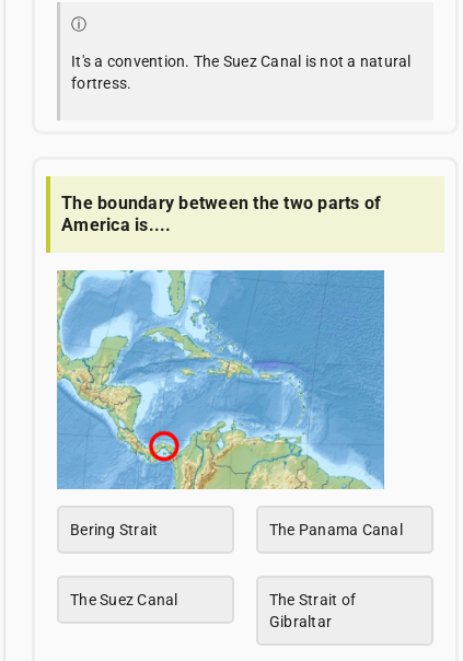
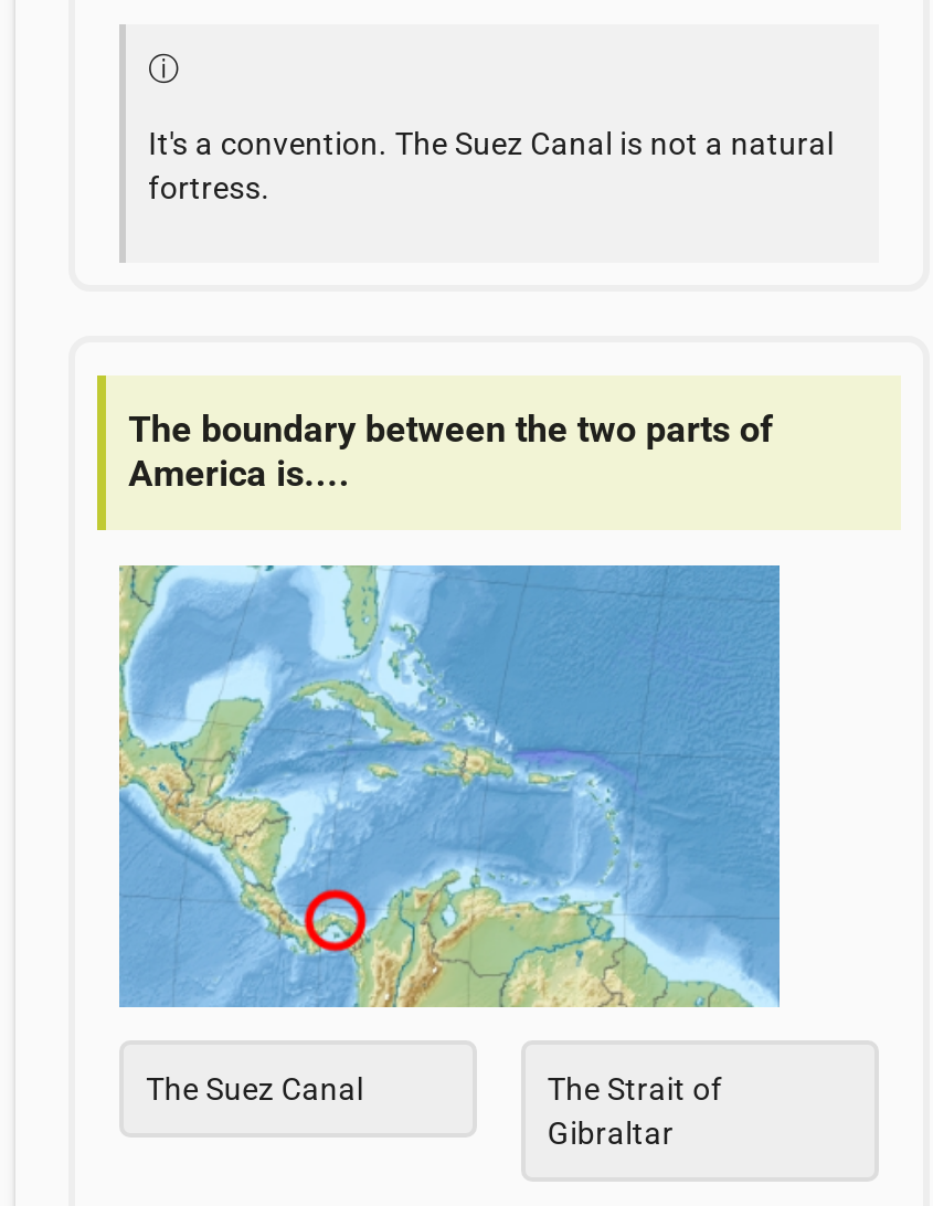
[70,521,403,539] Bering Strait | The Panama Canal -> none

